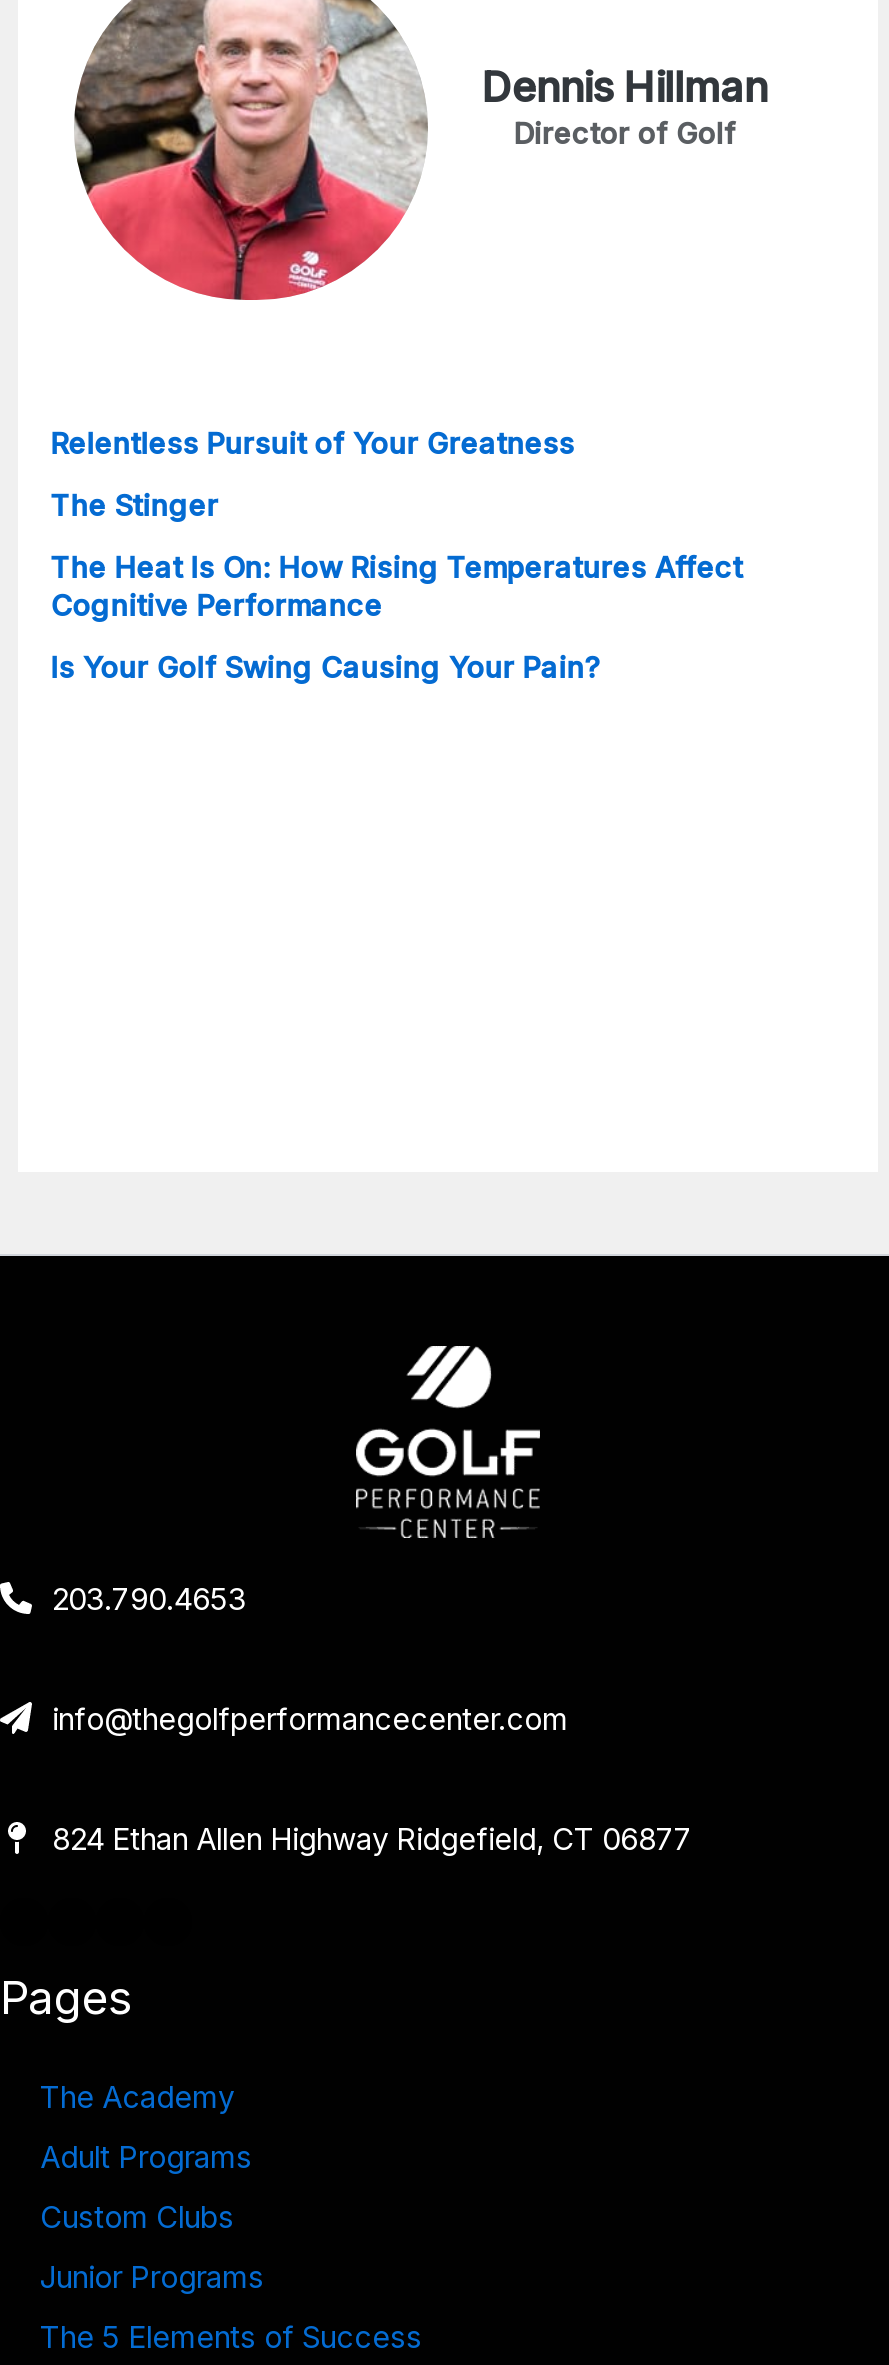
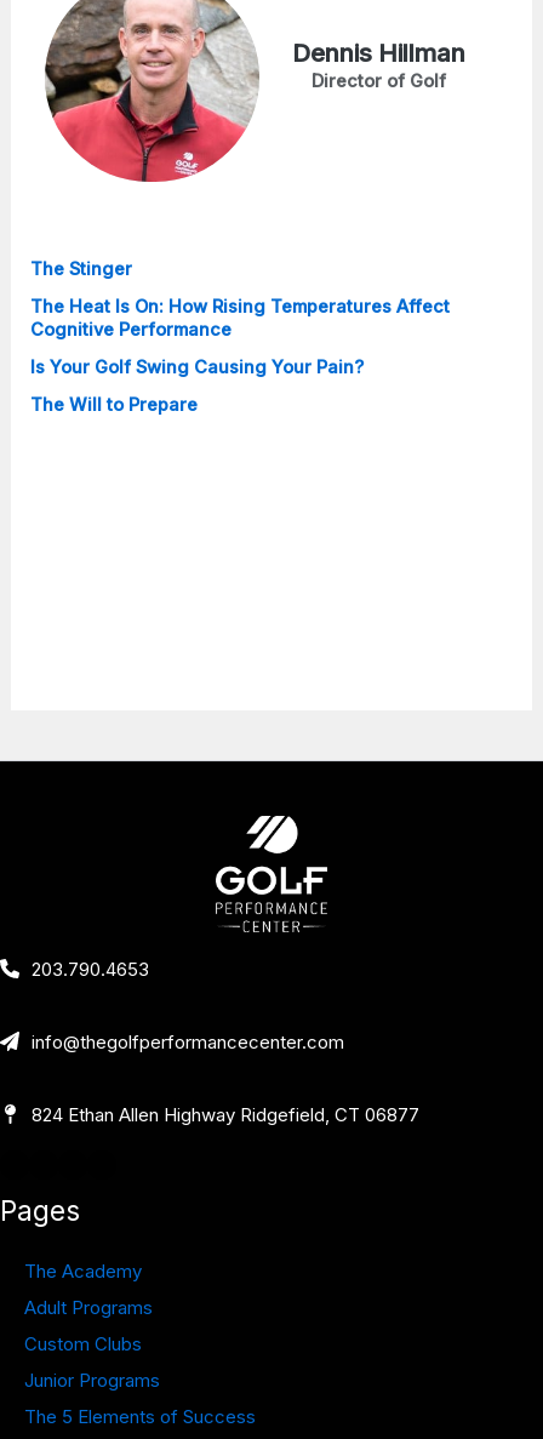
[51,425,575,461] Relentless Pursuit of Your Greatness -> none
moved [51,487,743,685] -> [31,258,450,378]: The Stinger | The Heat Is On: How Rising Temperatures Affect | Cognitive Performance | Is Your Golf Swing Causing Your Pain?
none -> [31,394,198,415] The Will to Prepare

